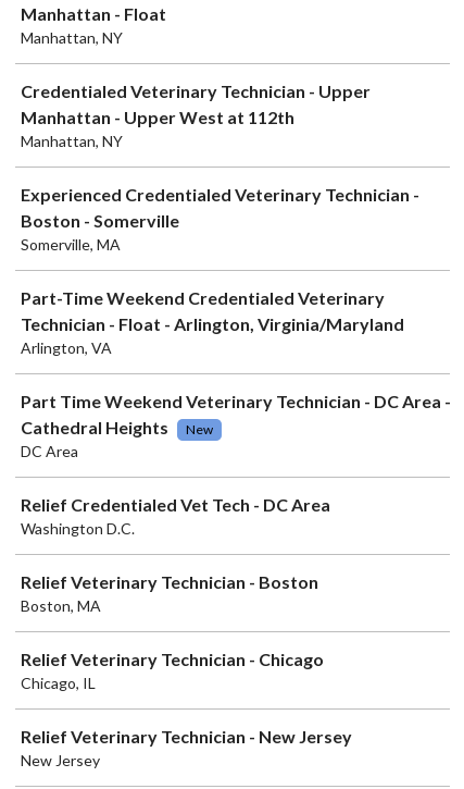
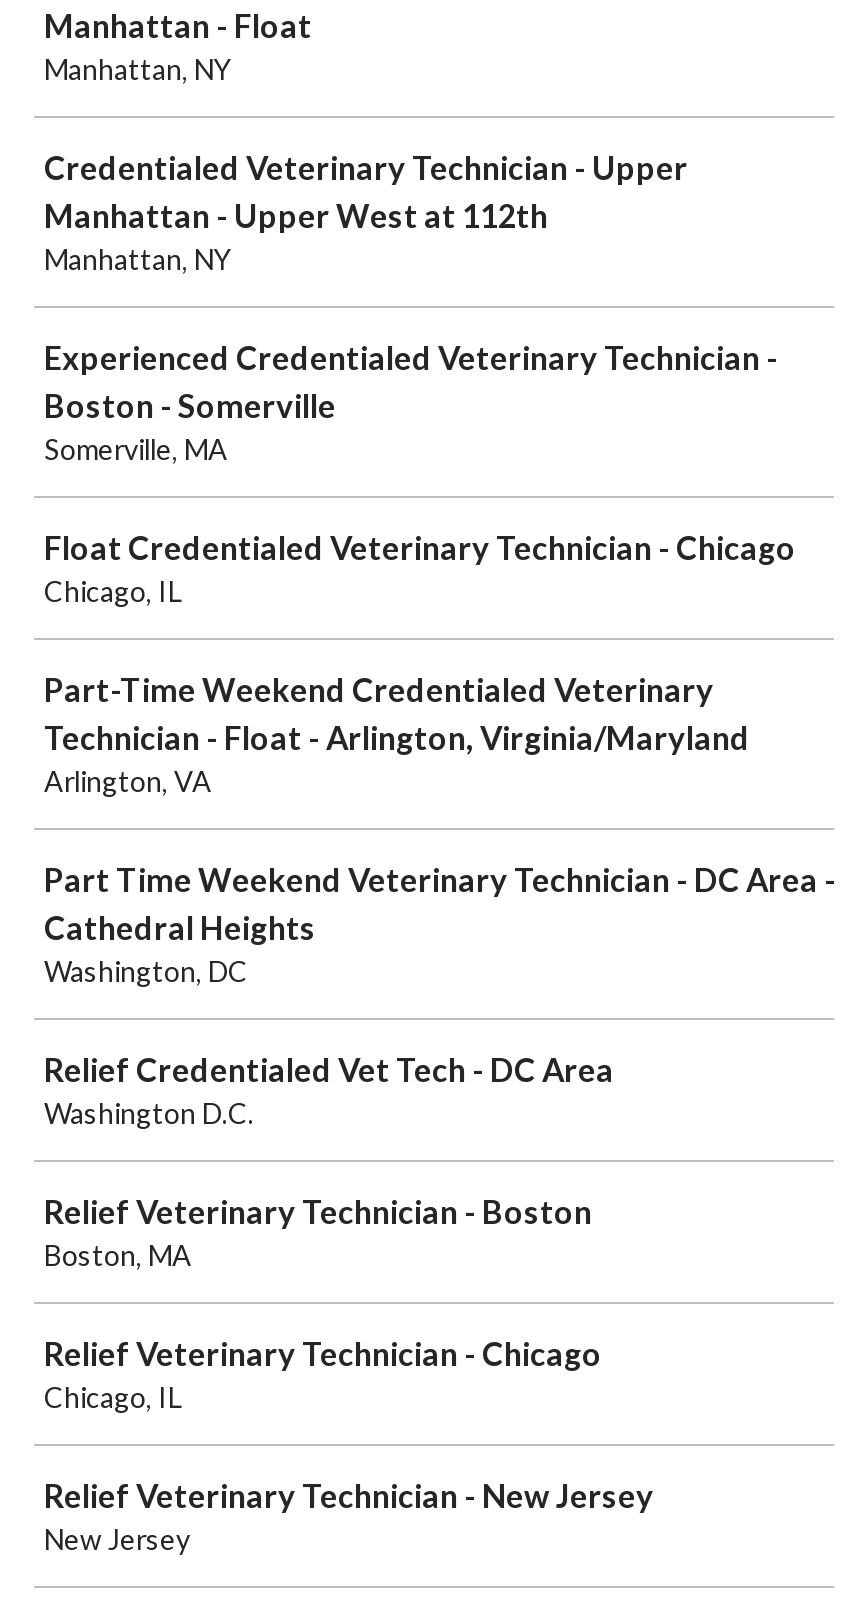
none -> [44,528,796,608] Float Credentialed Veterinary Technician - Chicago | Chicago, IL
[21,421,213,460] New | DC Area -> [44,954,248,988] Washington, DC

